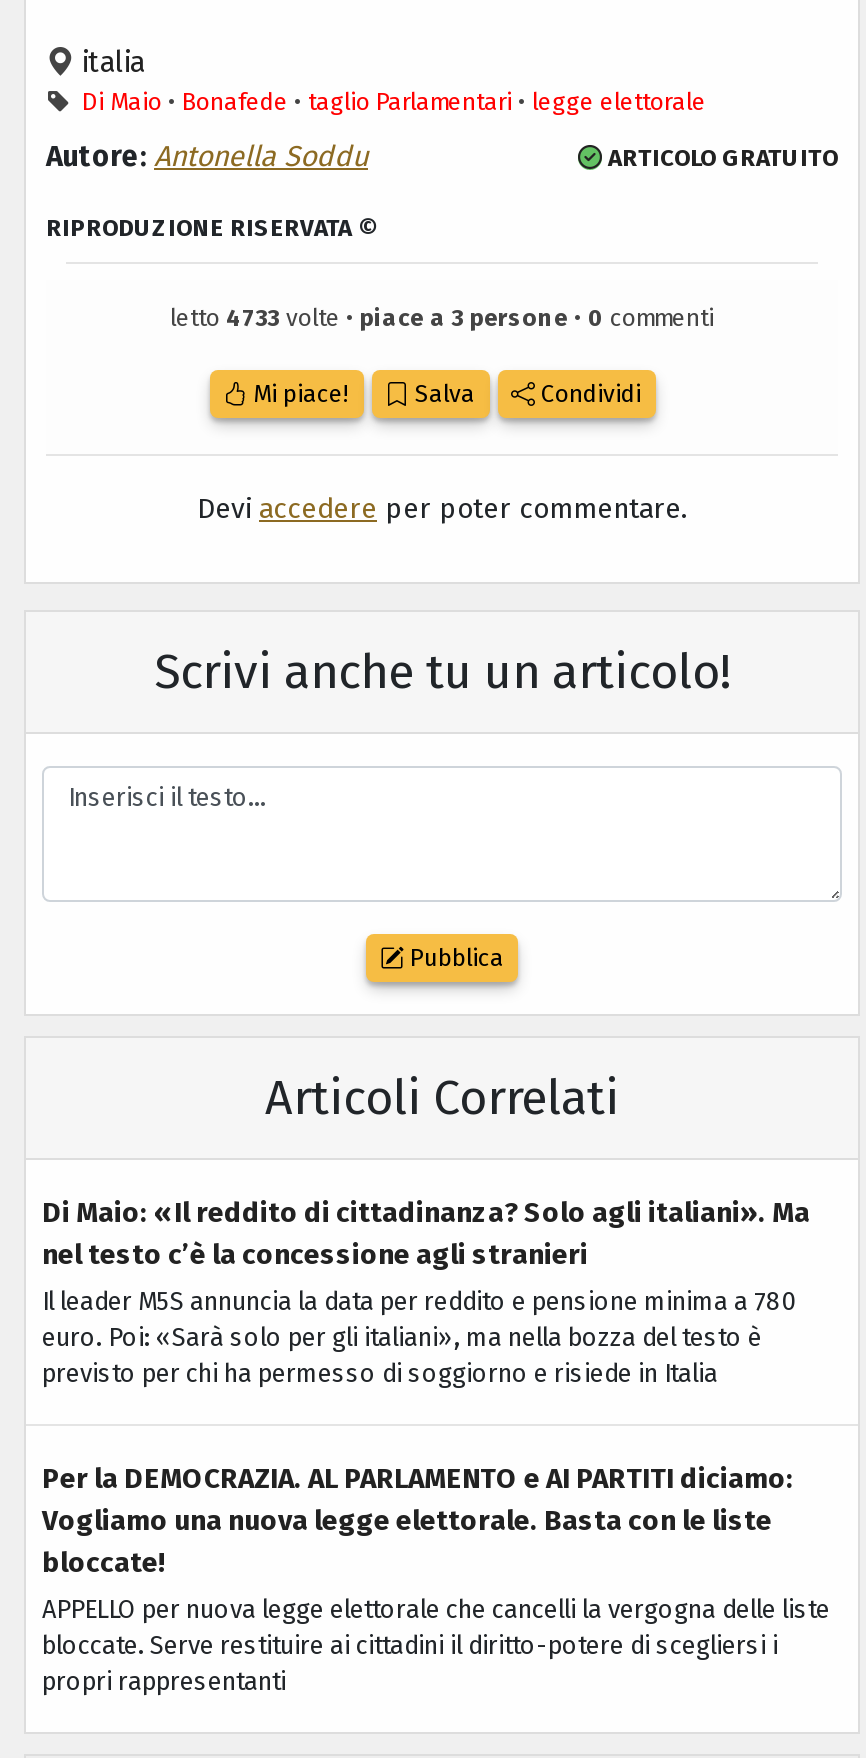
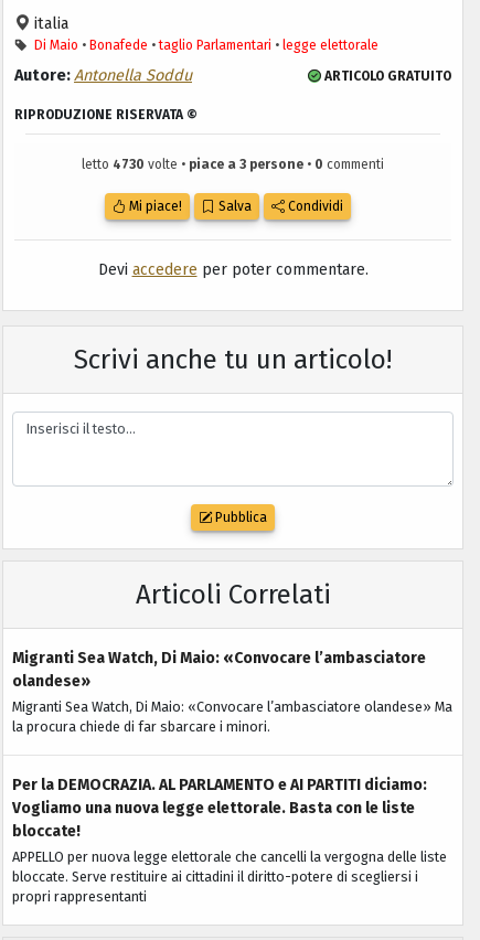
[170,305,714,333] letto 4733 volte • piace a 3 persone • 0 commenti -> [82,157,384,172] letto 4730 volte • piace a 3 persone • 0 commenti
[42,1196,810,1388] Di Maio: «Il reddito di cittadinanza? Solo agli italiani». Ma | nel testo c’è la concessione agli stranieri | Il leader M5S annuncia la data per reddito e pensione minima a 780 | euro. Poi: «Sarà solo per gli italiani», ma nella bozza del testo è | previsto per chi ha permesso di soggiorno e risiede in Italia -> [12,649,452,735] Migranti Sea Watch, Di Maio: «Convocare l’ambasciatore | olandese» | Migranti Sea Watch, Di Maio: «Convocare l’ambasciatore olandese» Ma | la procura chiede di far sbarcare i minori.

